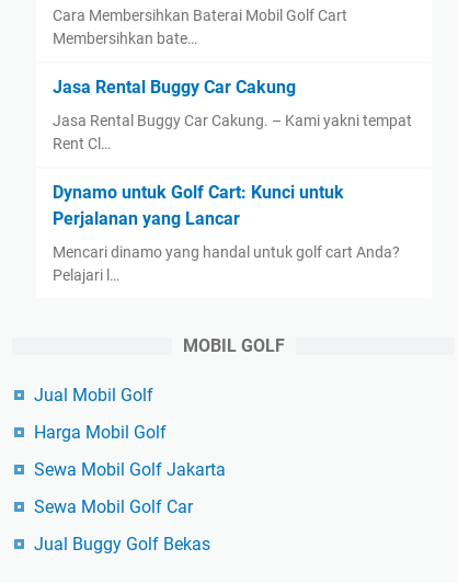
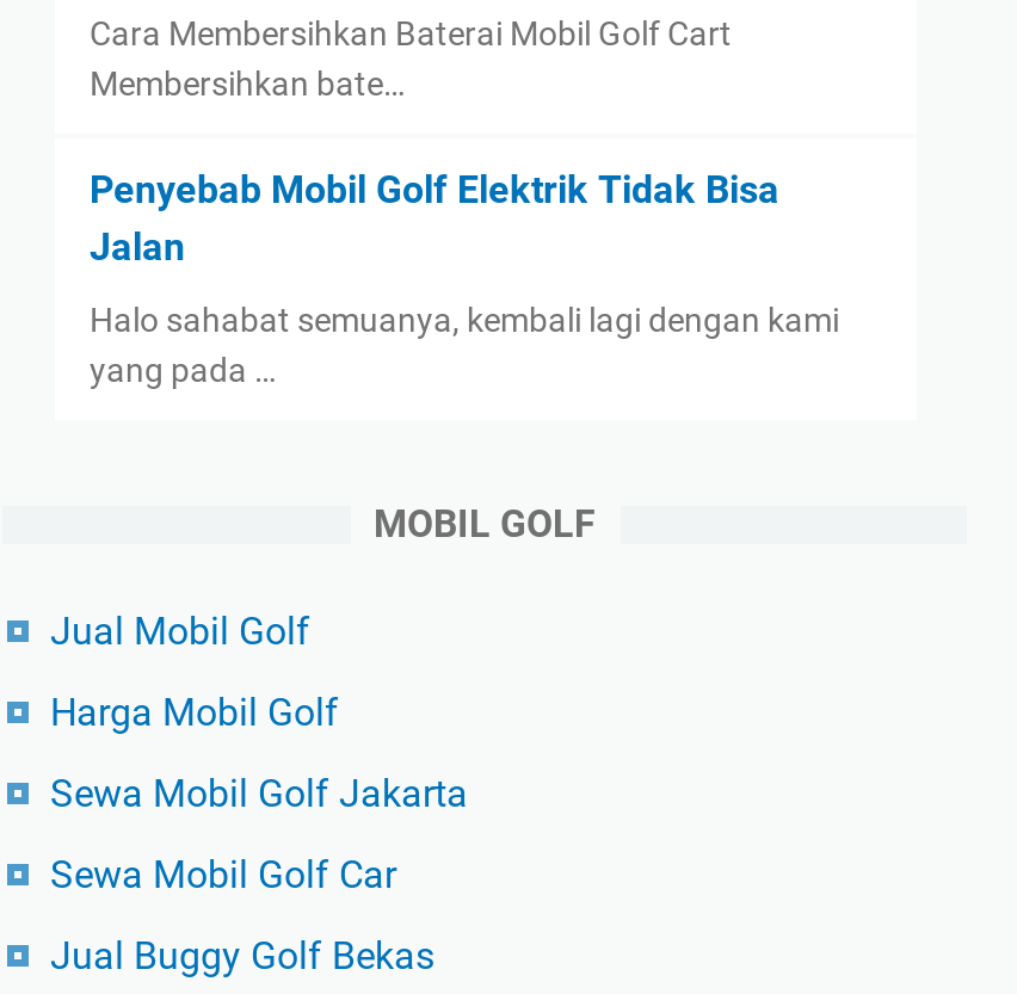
[52,77,411,284] Jasa Rental Buggy Car Cakung | Jasa Rental Buggy Car Cakung. – Kami yakni tempat | Rent Cl… | Dynamo untuk Golf Cart: Kunci untuk | Perjalanan yang Lancar | Mencari dinamo yang handal untuk golf cart Anda? | Pelajari l… -> [90,168,839,390] Penyebab Mobil Golf Elektrik Tidak Bisa | Jalan | Halo sahabat semuanya, kembali lagi dengan kami | yang pada …

